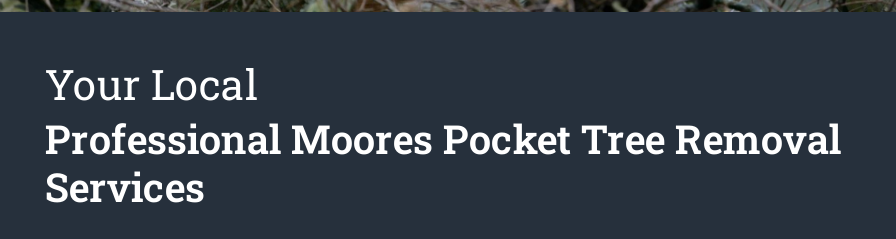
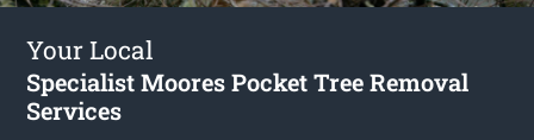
[45,112,841,164] Professional Moores Pocket Tree Removal -> [27,66,469,97] Specialist Moores Pocket Tree Removal

